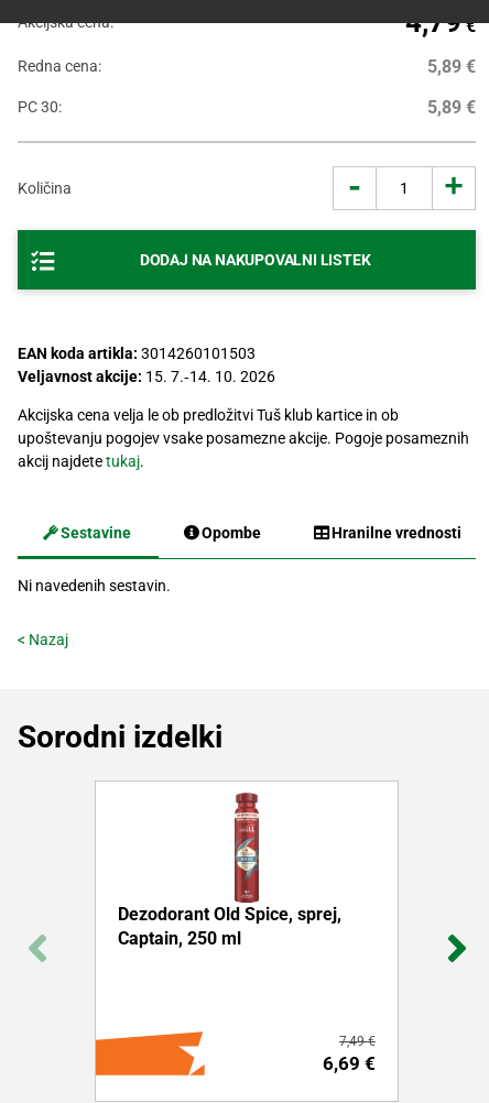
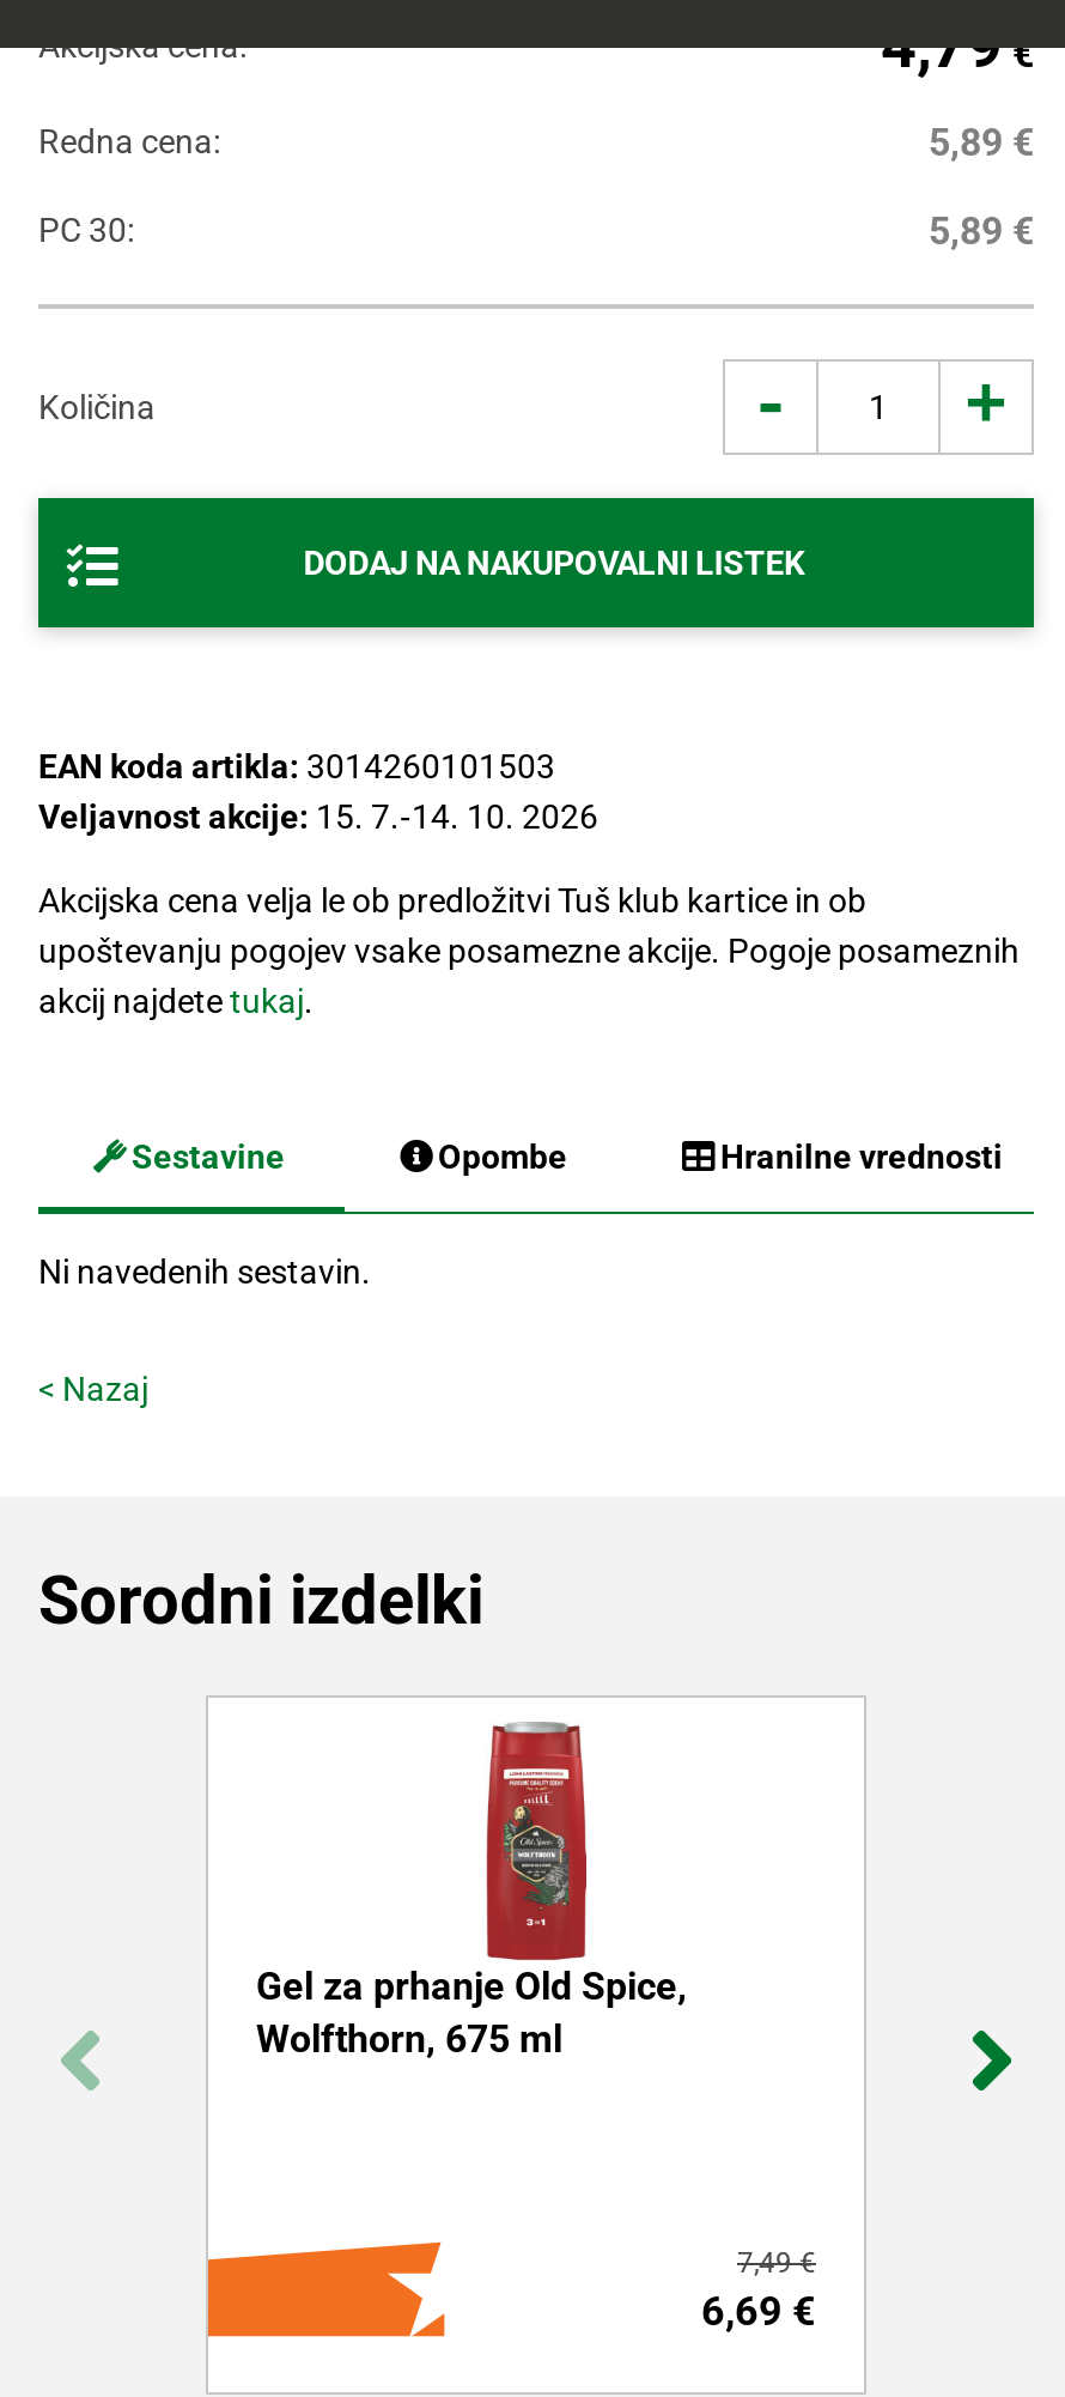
[118,793,341,949] [image] | Dezodorant Old Spice, sprej, | Captain, 250 ml -> [256,1722,687,2062] [image] | Gel za prhanje Old Spice, | Wolfthorn, 675 ml

